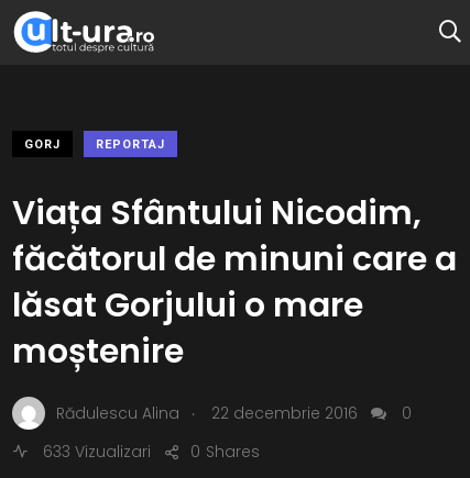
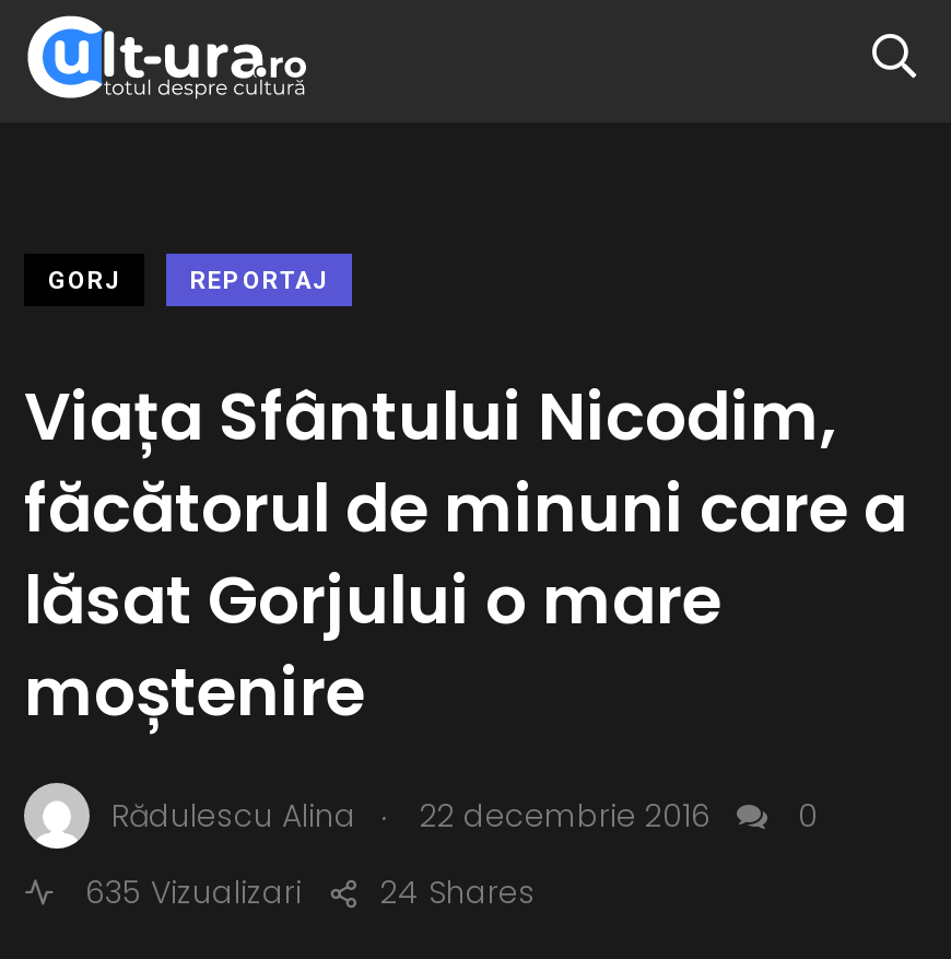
[39,441,151,463] 633 Vizualizari -> [77,870,302,914] 635 Vizualizari
[190,441,200,463] 0 -> [380,870,418,914] 24

